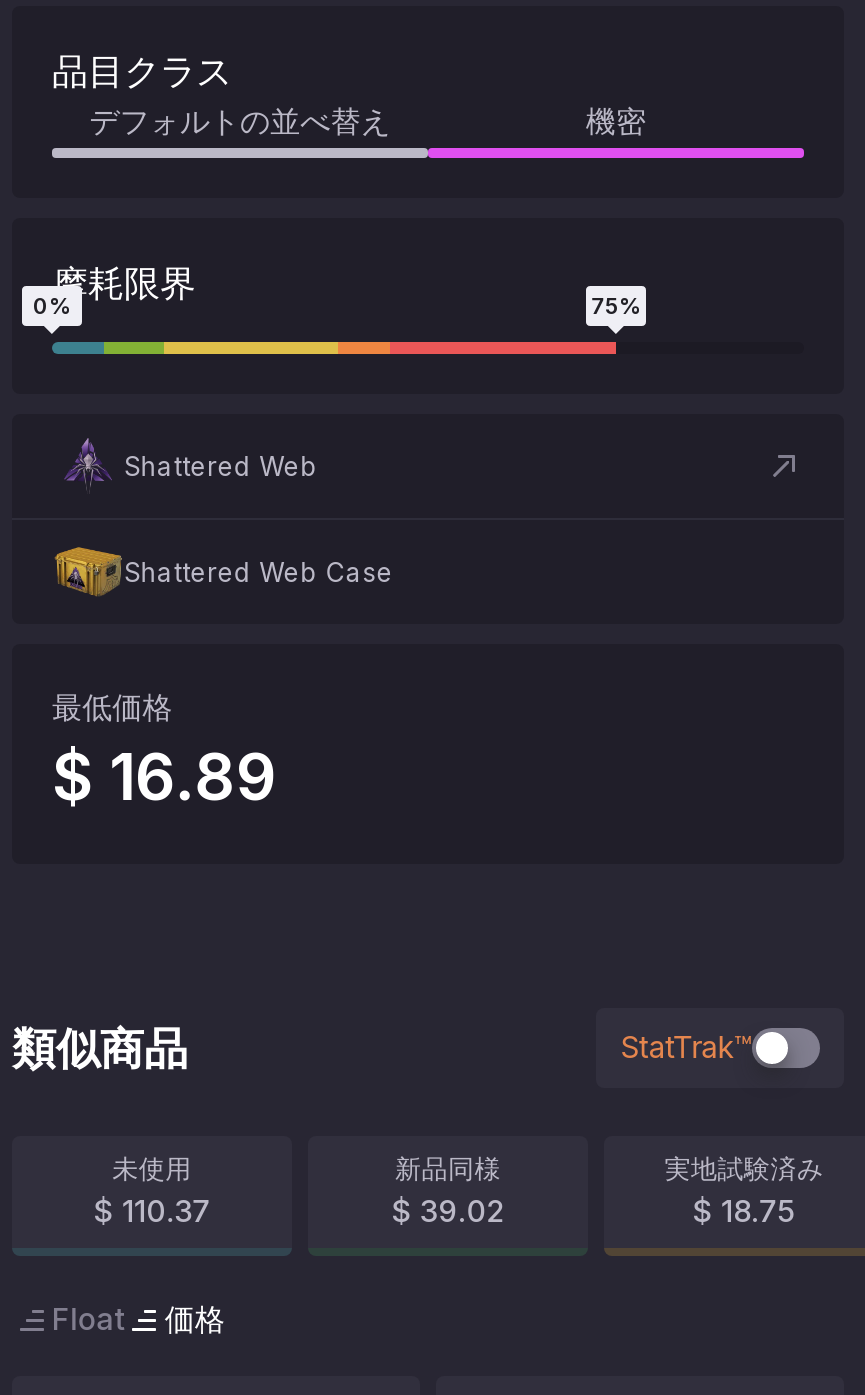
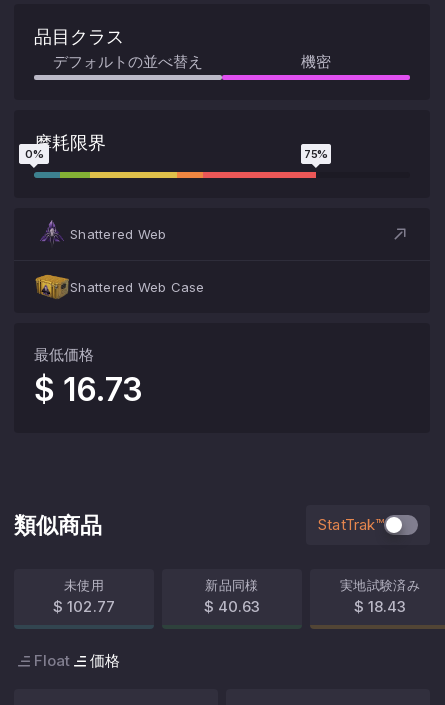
[52,738,278,816] $ 16.89 -> [34,370,143,409] $ 16.73
[93,1192,211,1230] $ 110.37 -> [53,597,115,616] $ 102.77
[391,1192,505,1230] $ 39.02 -> [204,597,260,616] $ 40.63
[692,1192,796,1230] $ 18.75 -> [354,597,406,616] $ 18.43

